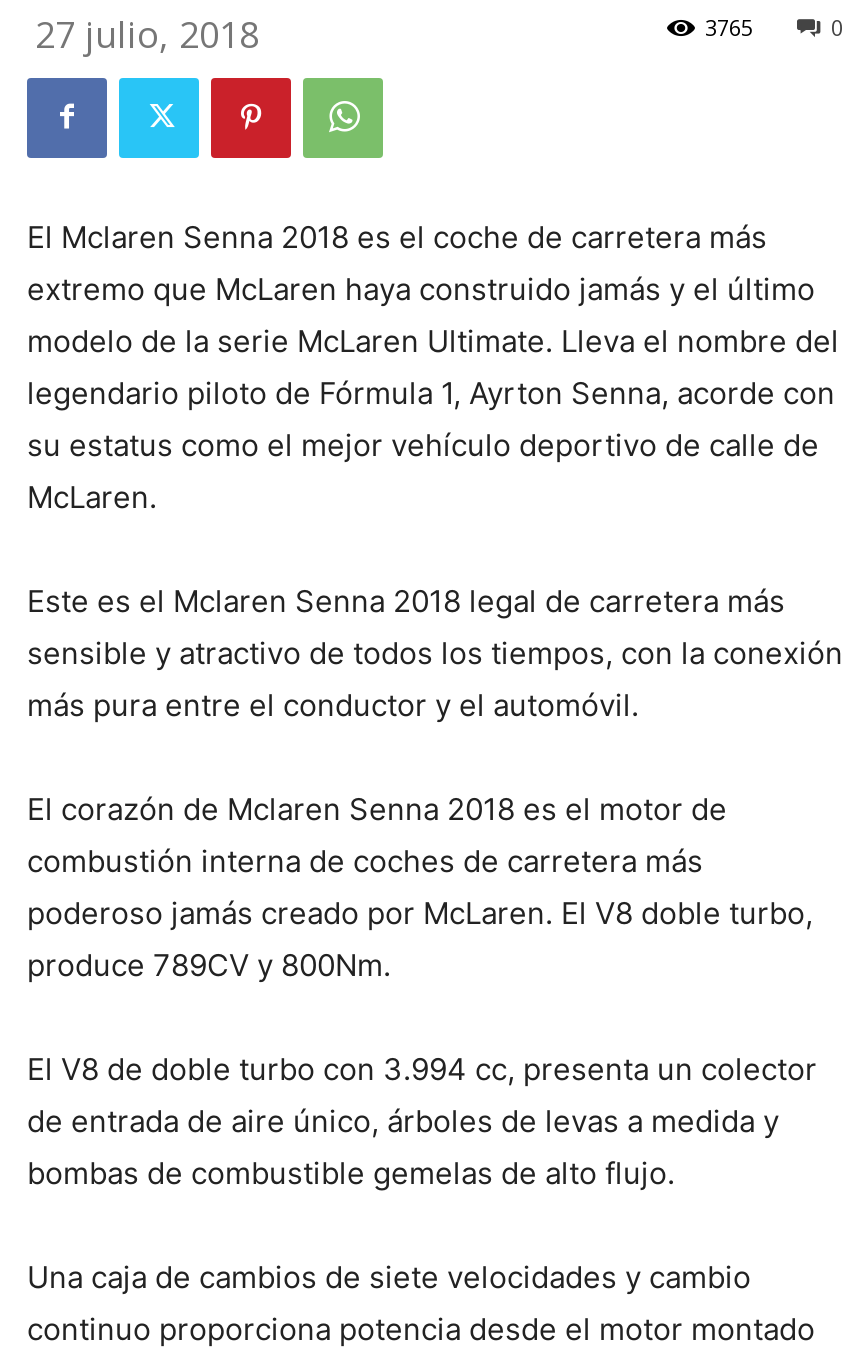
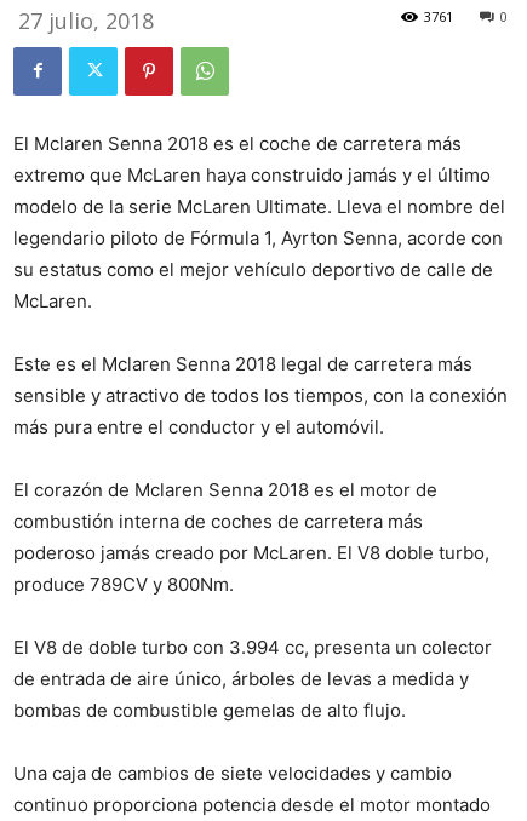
[705,11,753,41] 3765 -> [424,7,453,25] 3761

